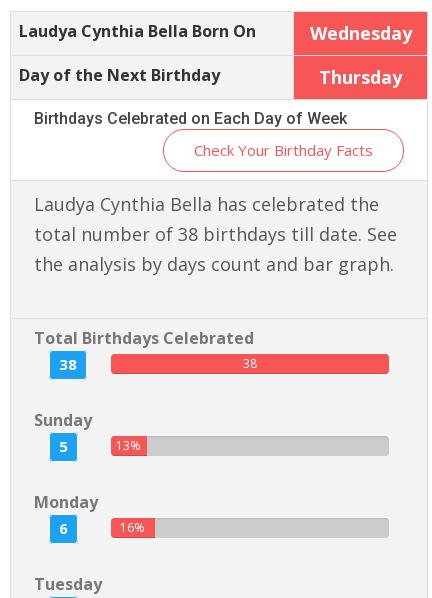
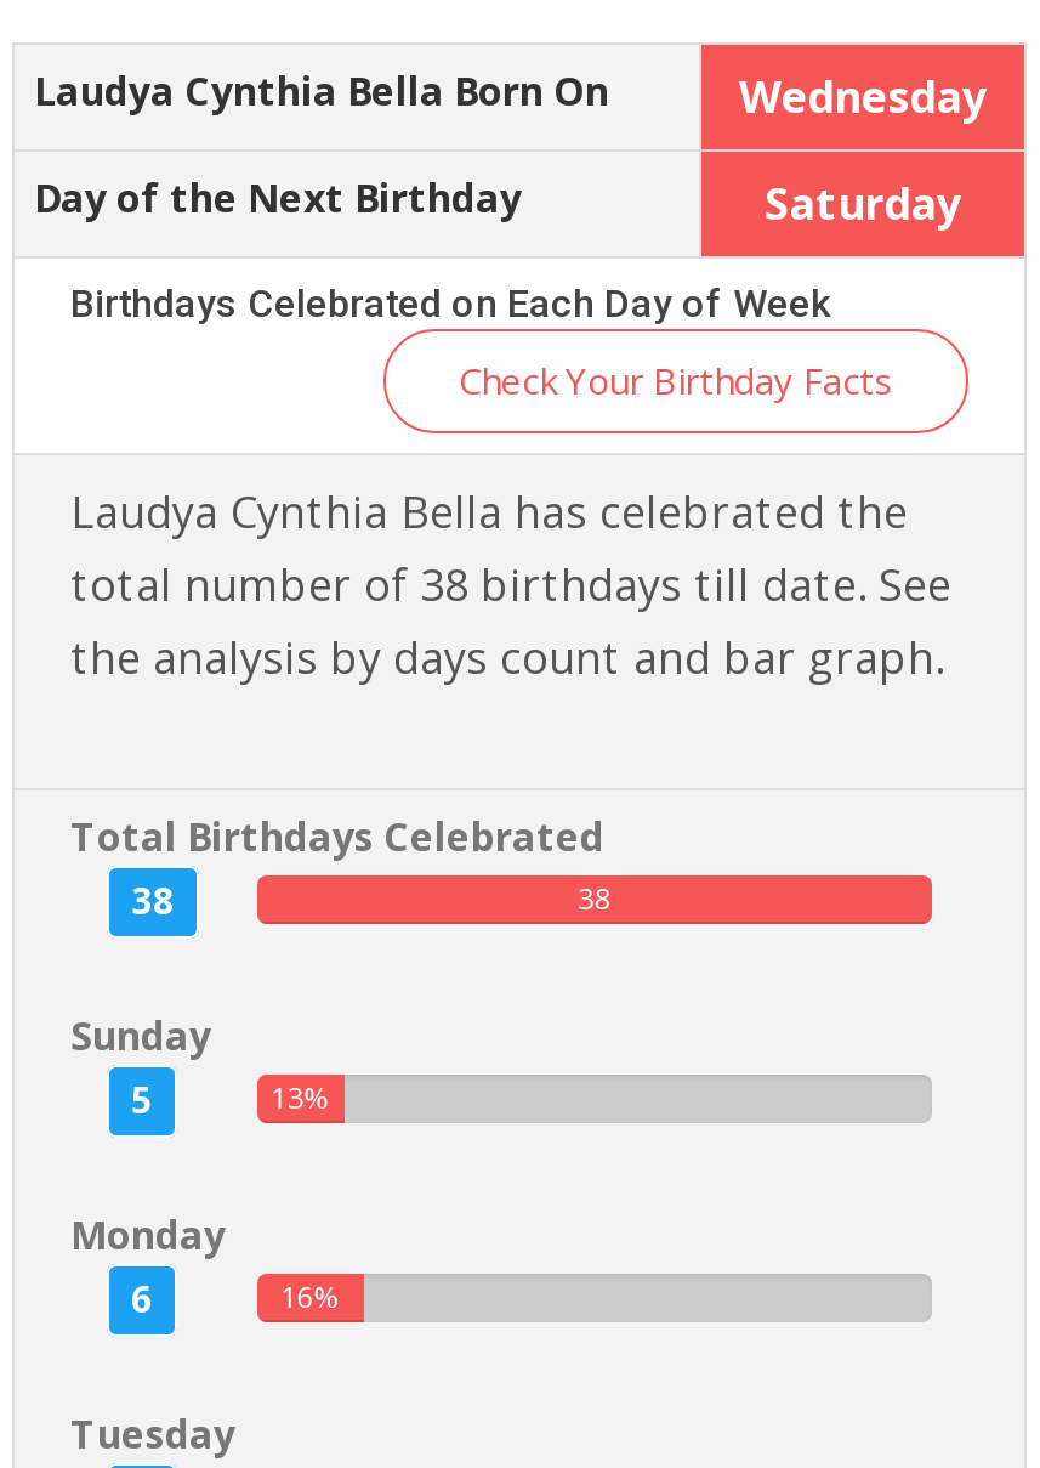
[319,65,402,89] Thursday -> [765,174,961,232] Saturday

